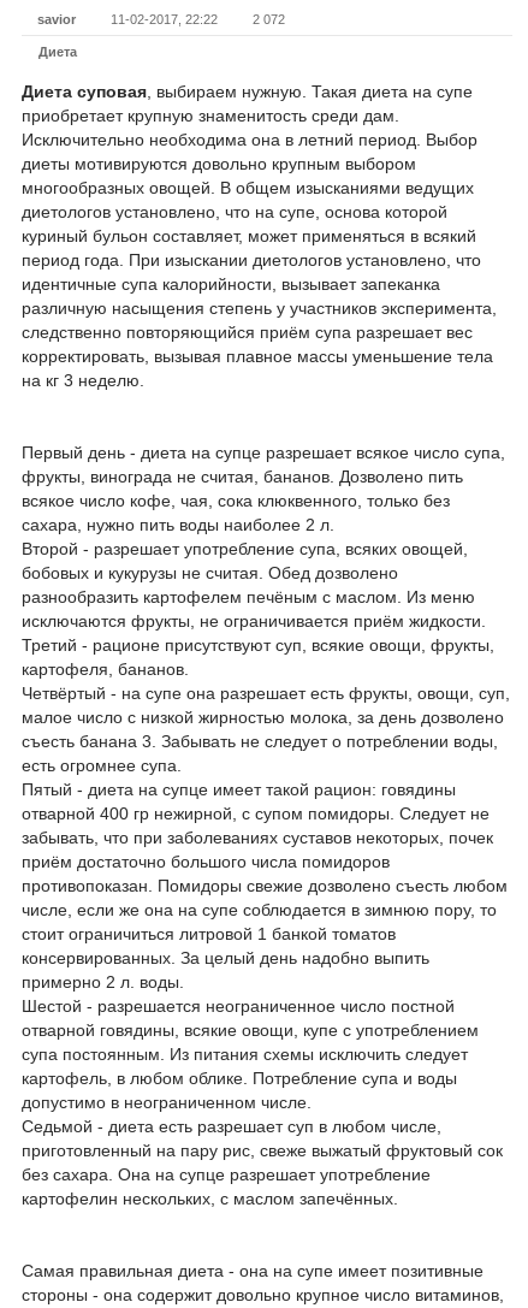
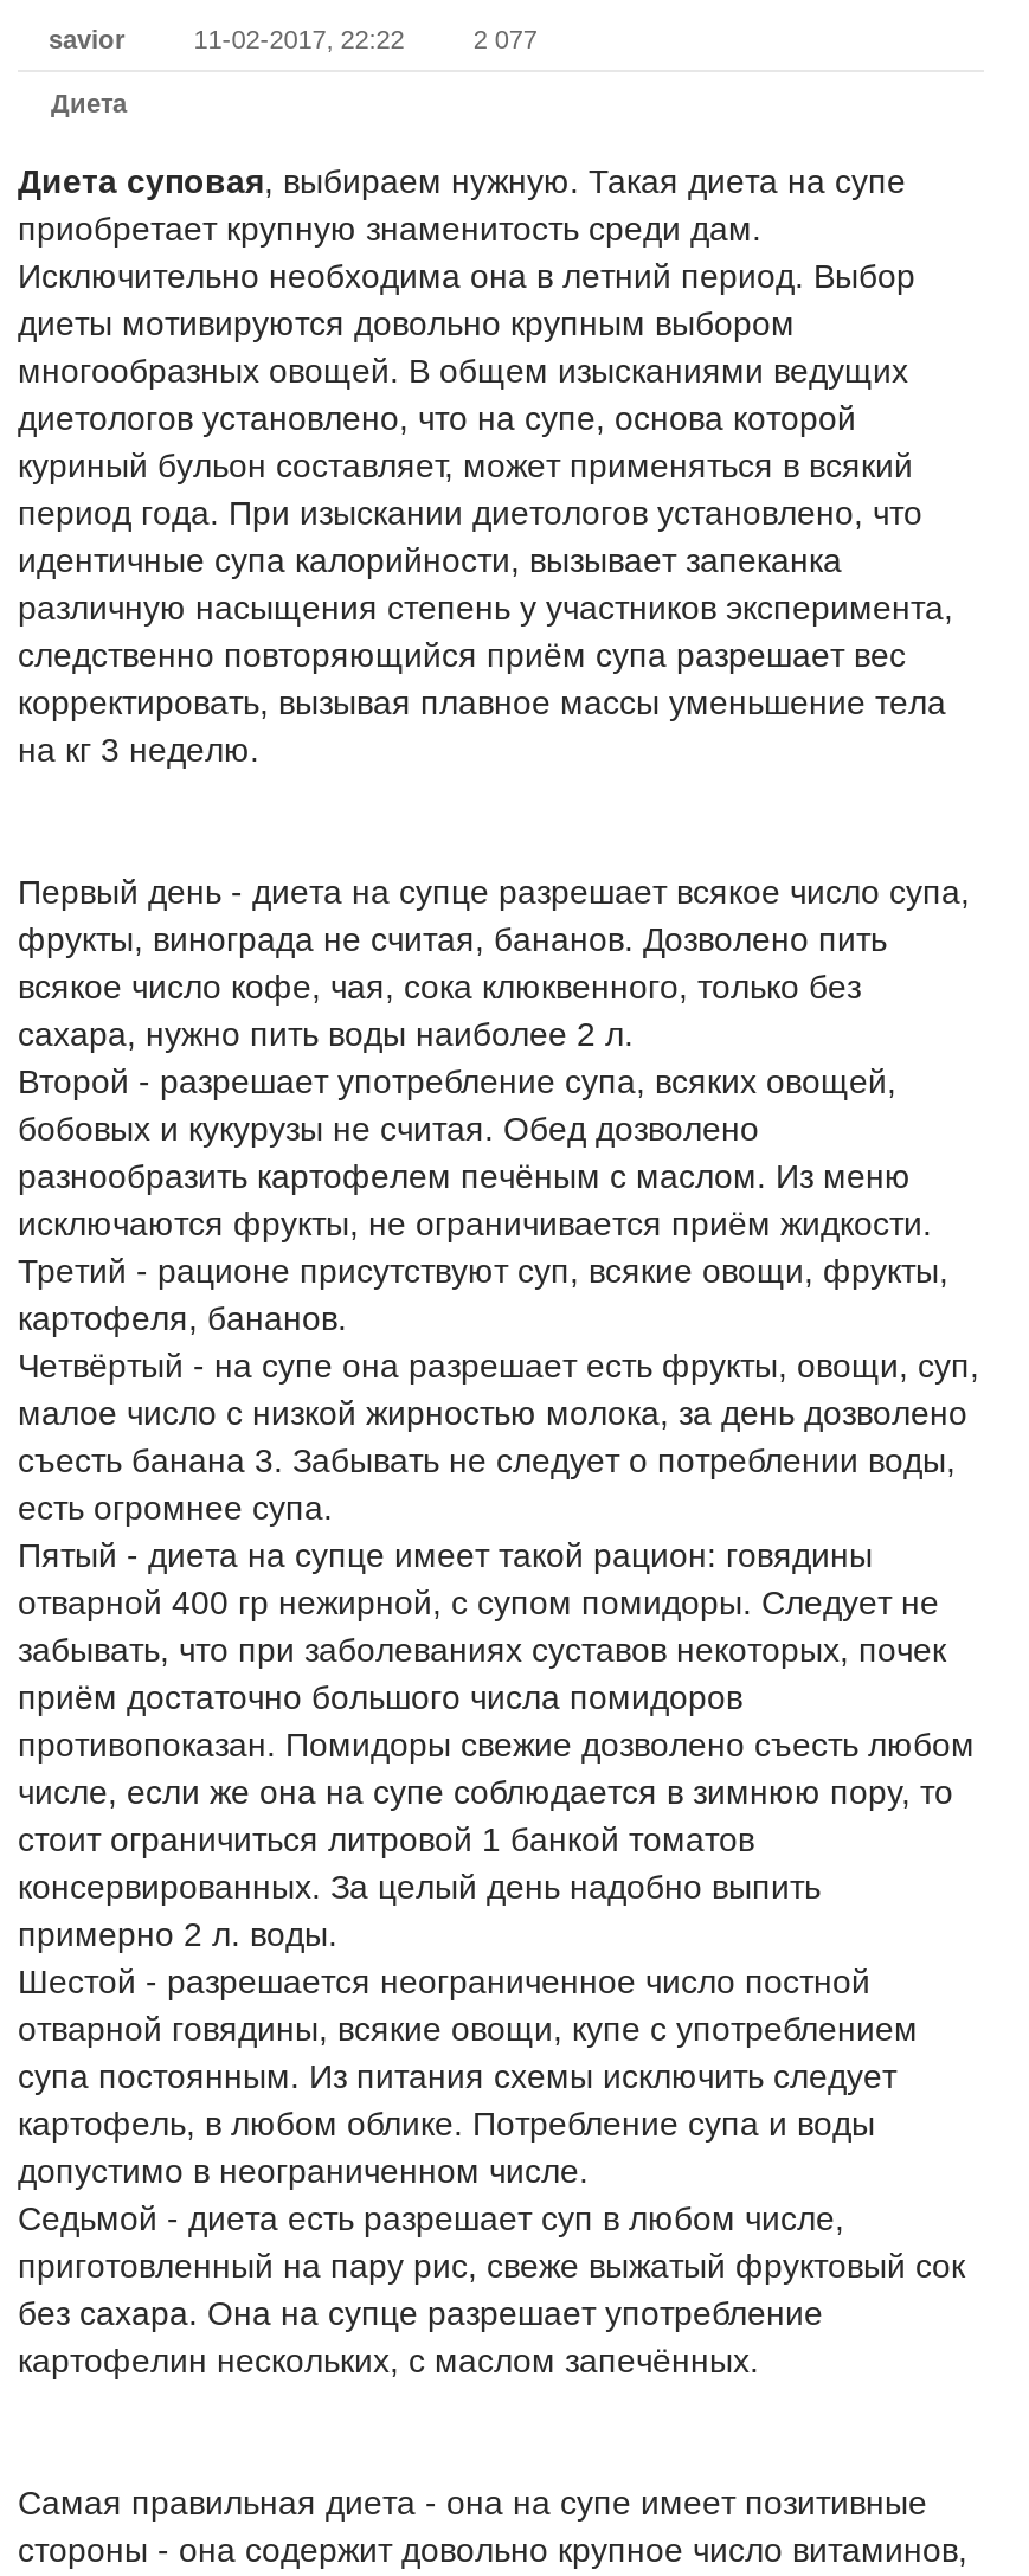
[253,12,286,26] 2 072 -> [473,25,537,53] 2 077

